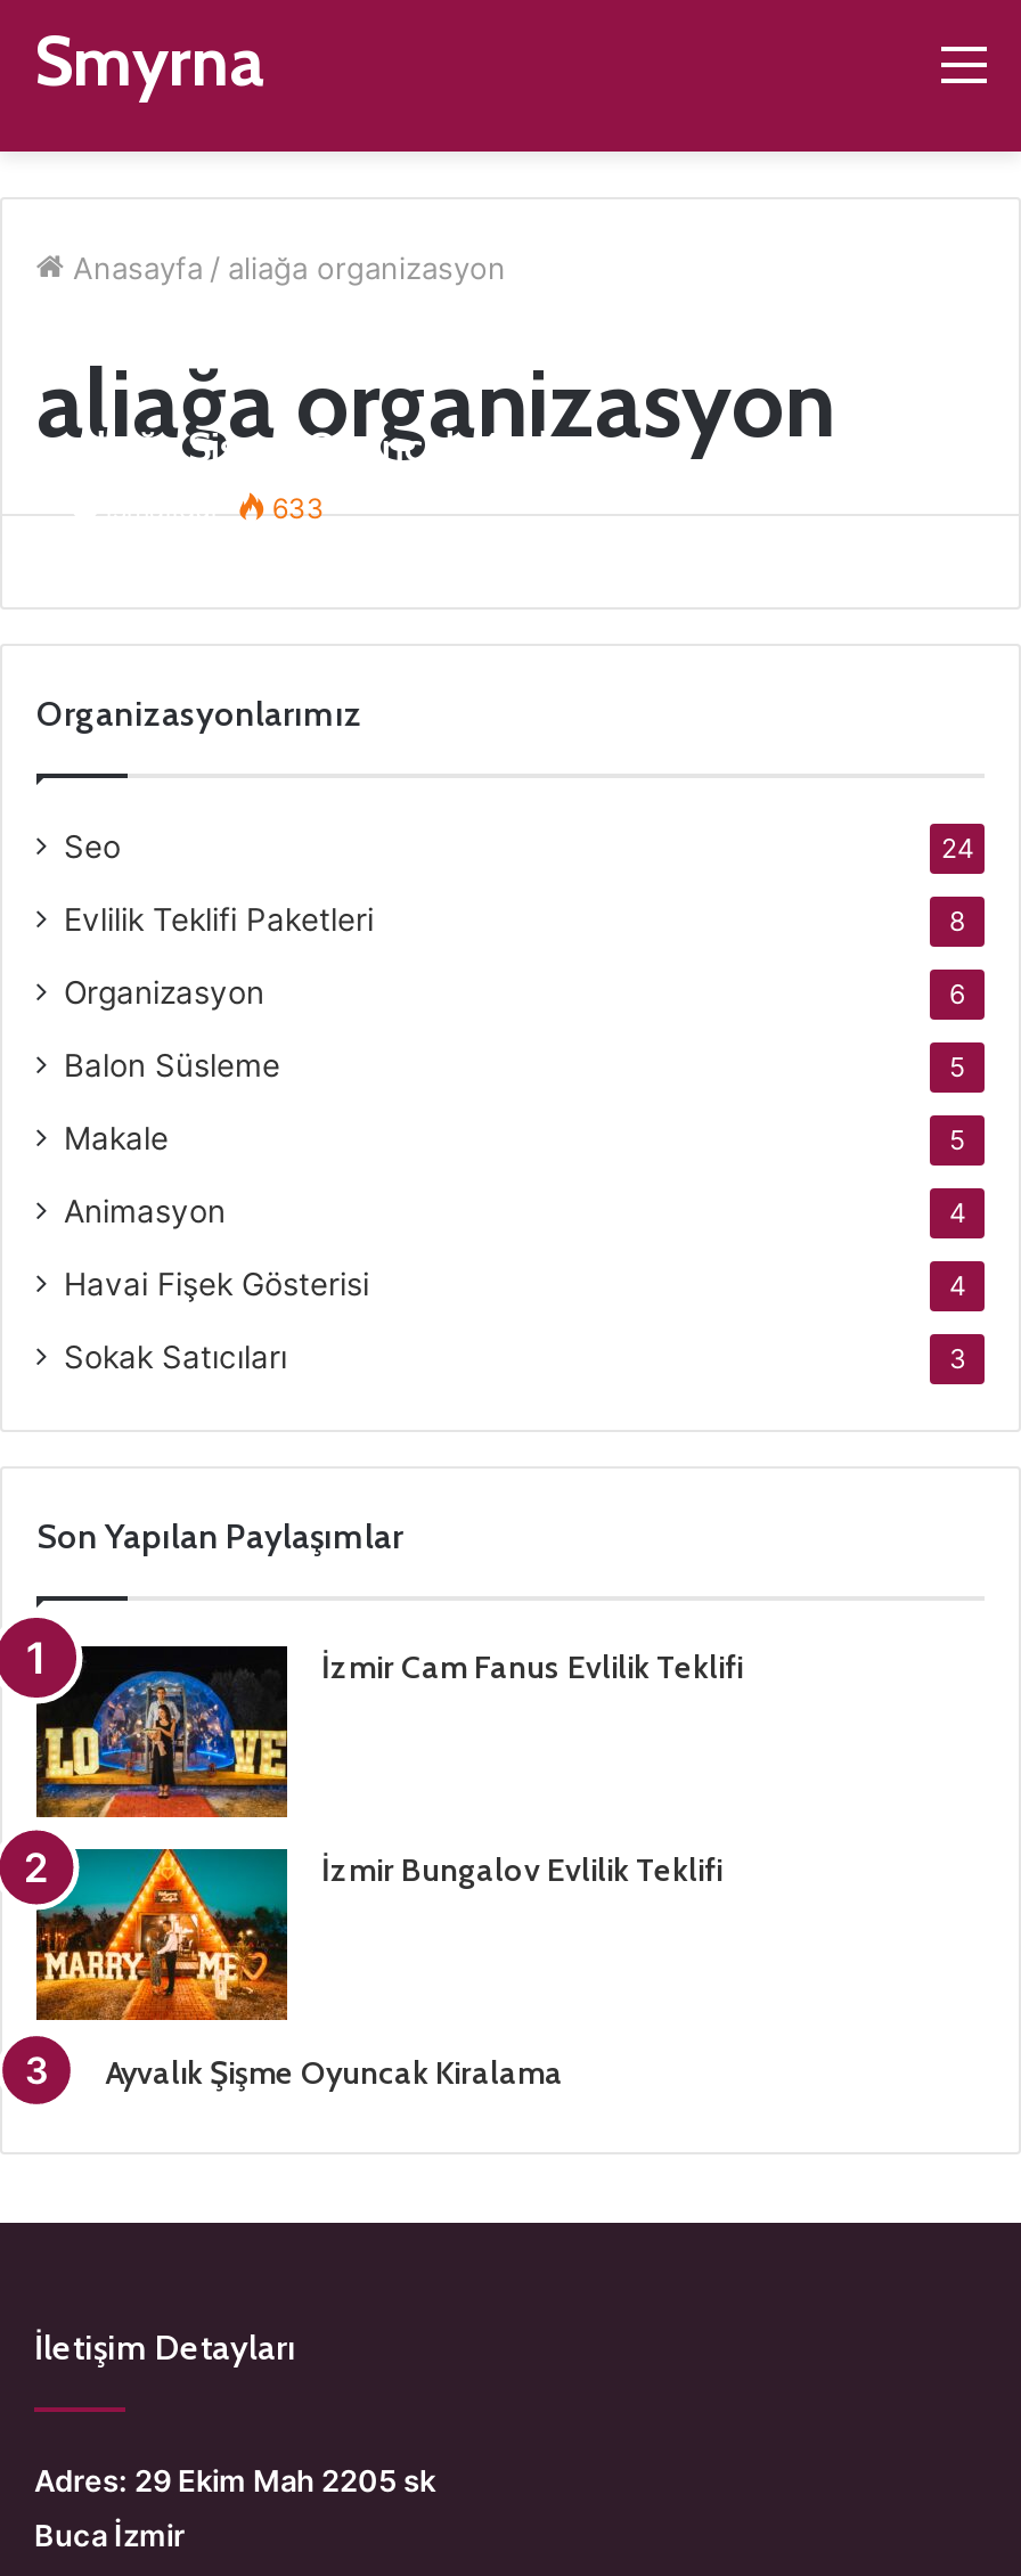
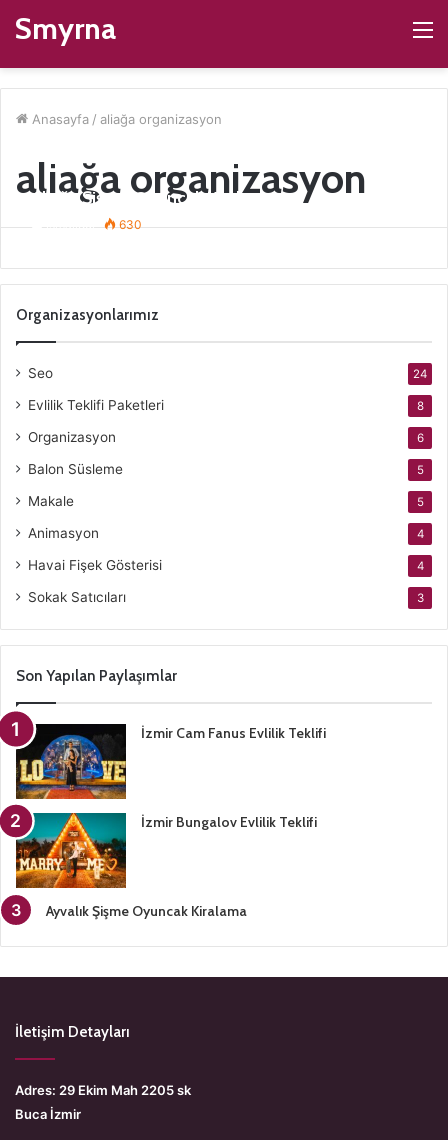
[265,491,324,525] 633 -> [116,217,142,232] 630

